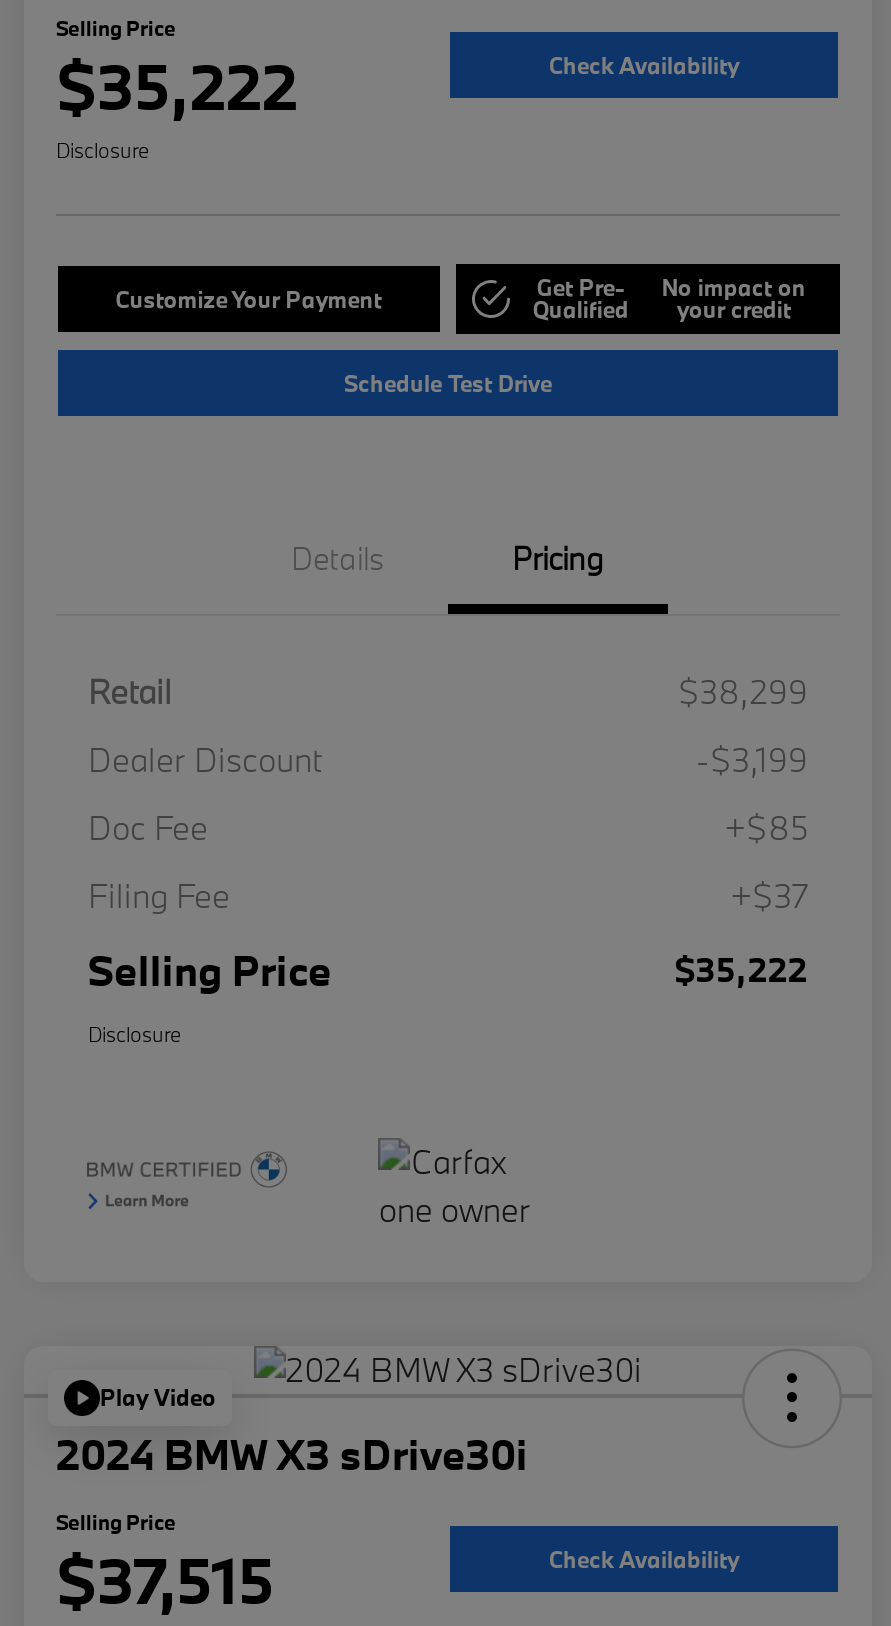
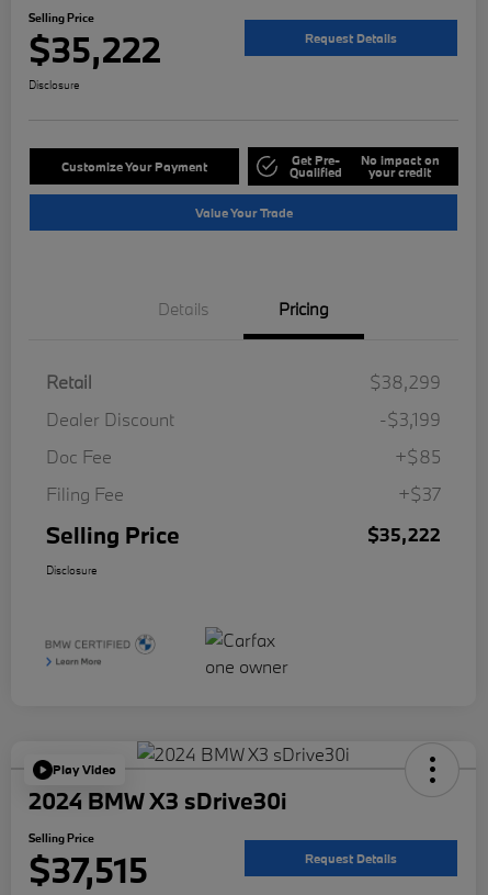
[549,50,739,80] Check Availability -> [305,30,397,46] Request Details
[344,368,552,398] Schedule Test Drive -> [195,204,292,221] Value Your Trade
[549,1544,739,1574] Check Availability -> [305,850,397,867] Request Details

